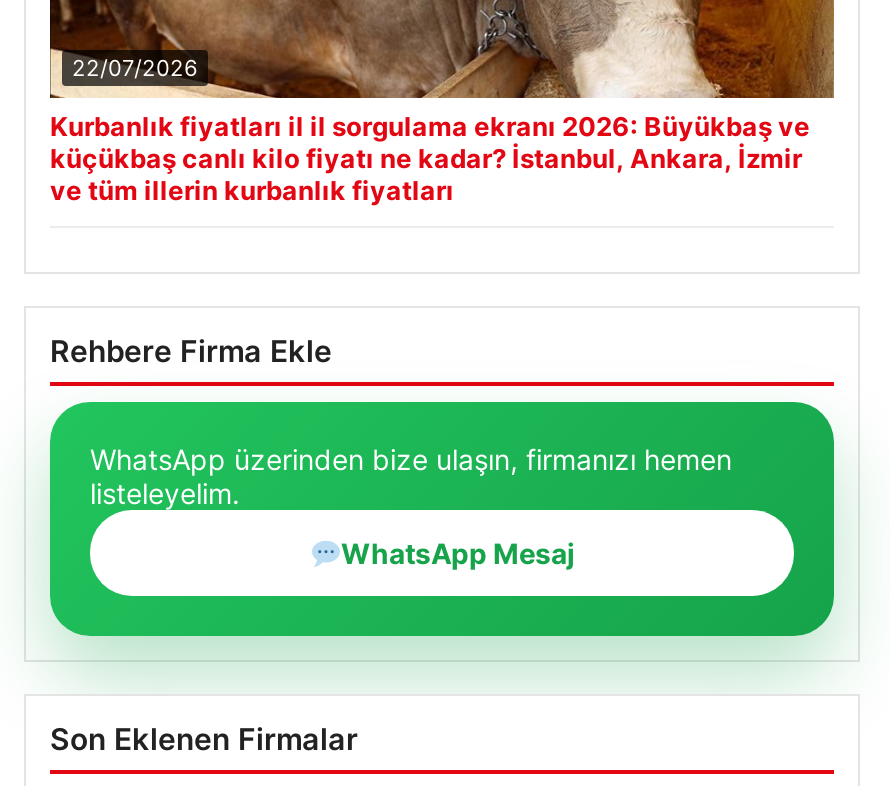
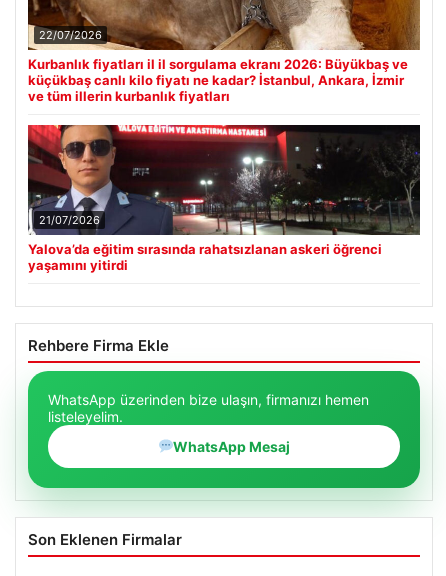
none -> [27,124,421,272] [image] | 21/07/2026 | Yalova’da eğitim sırasında rahatsızlanan askeri öğrenci | yaşamını yitirdi

